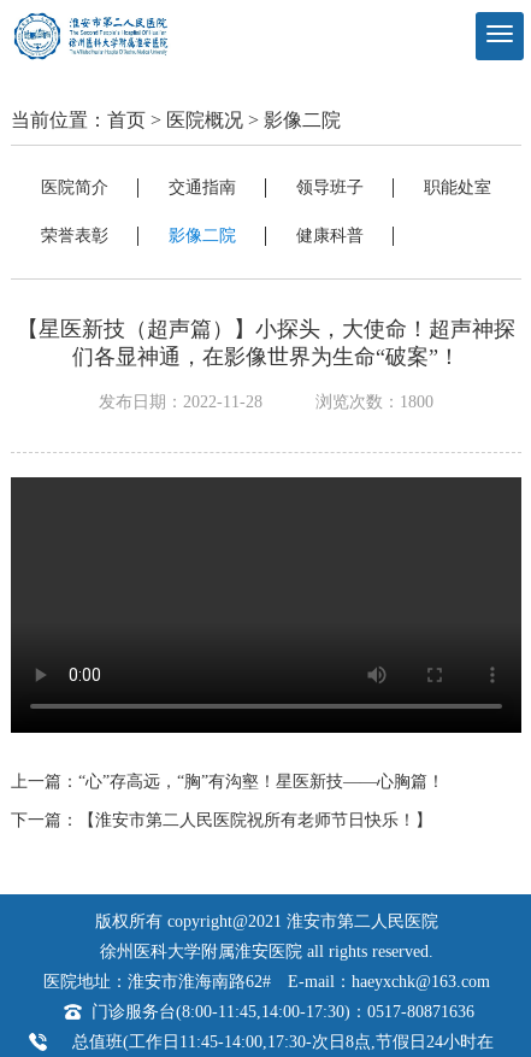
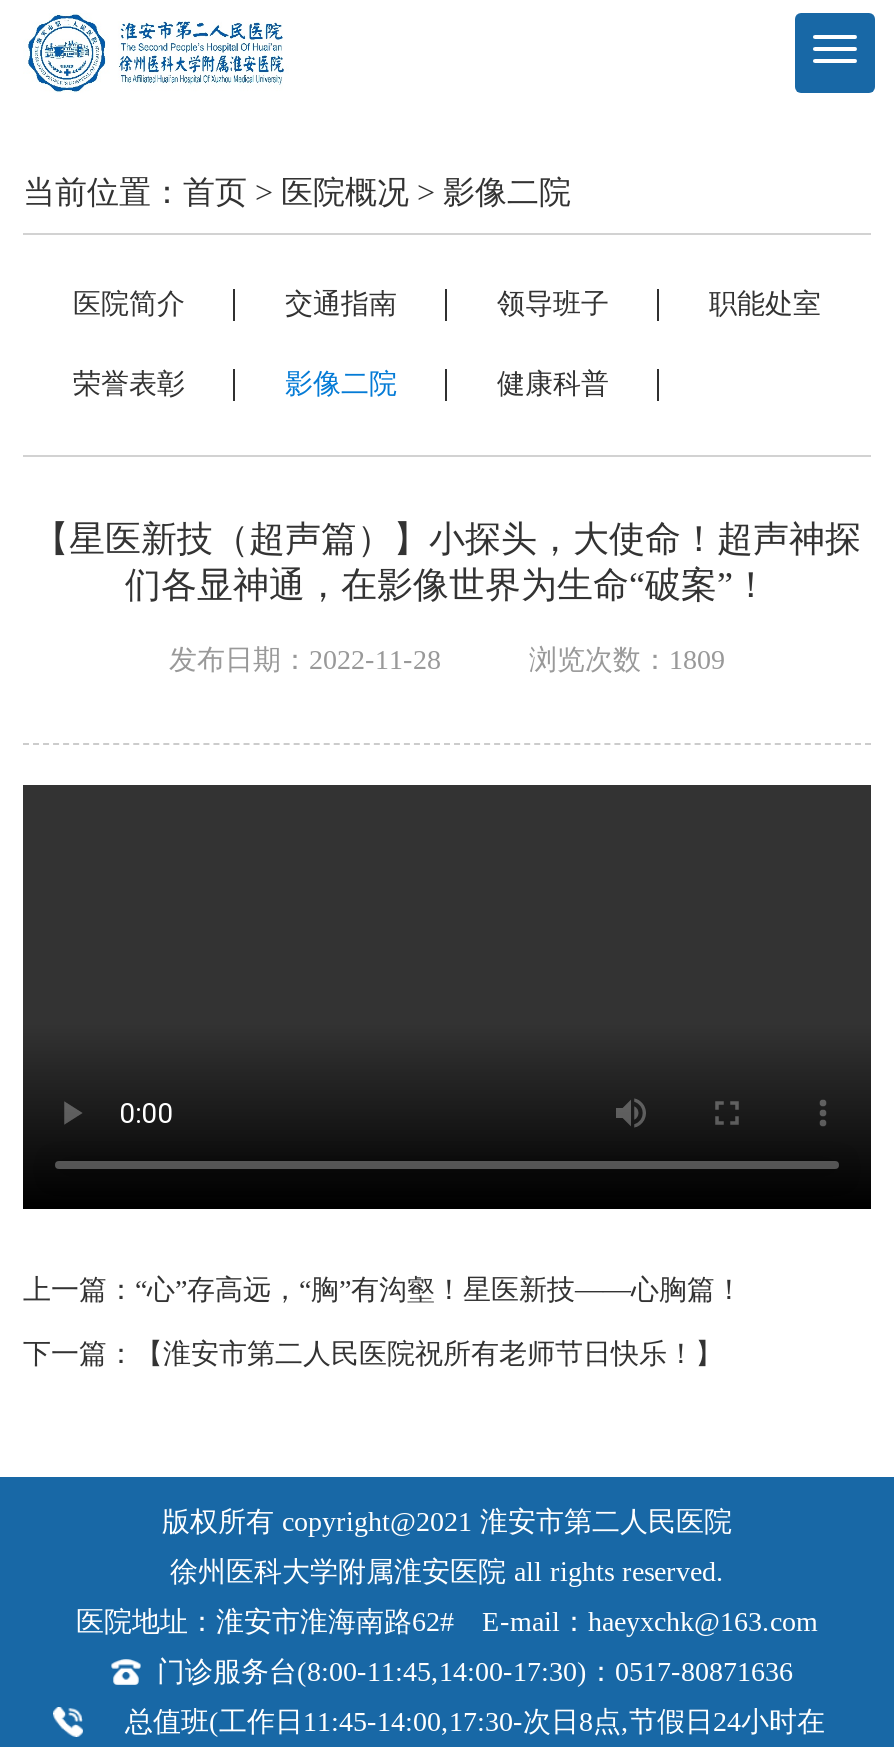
[315,393,433,411] 浏览次数：1800 -> [529,645,725,675] 浏览次数：1809

